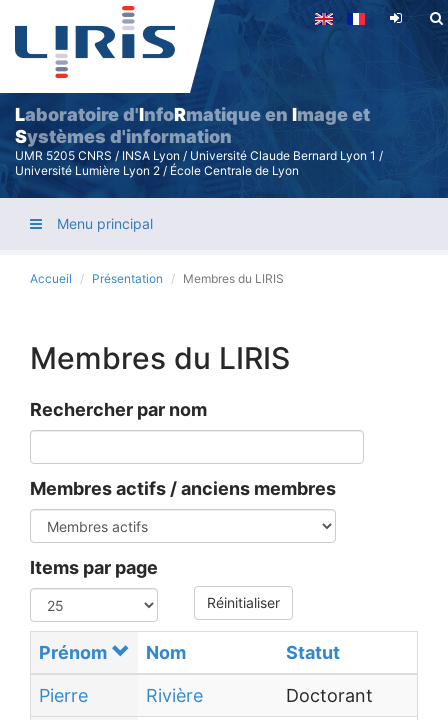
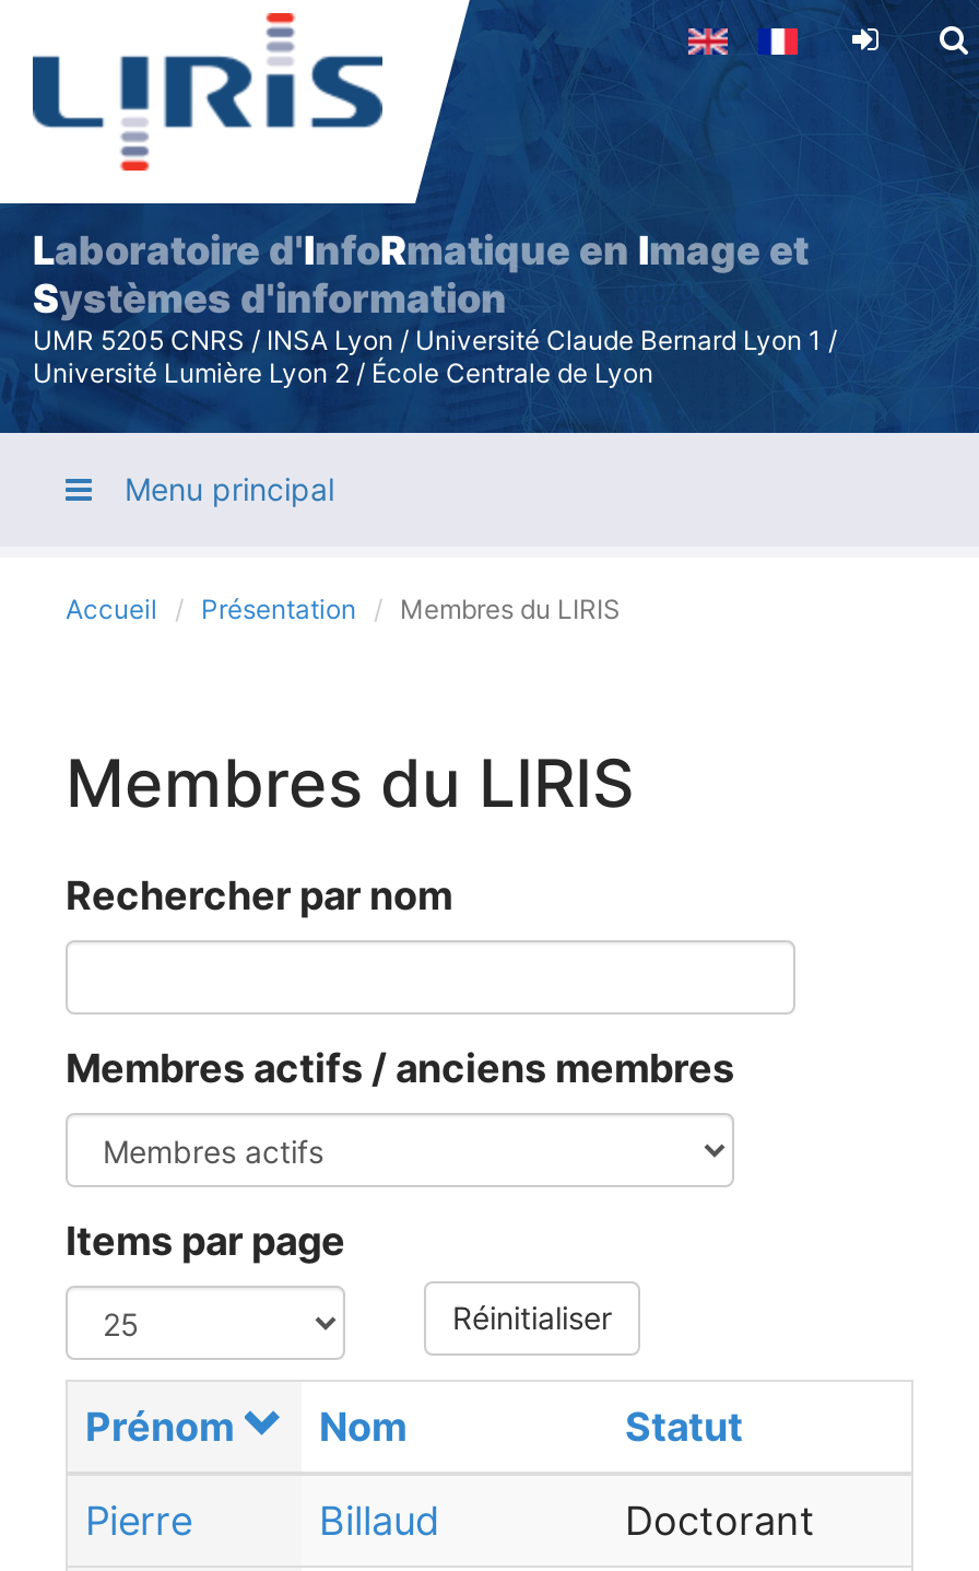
[146,685,203,706] Rivière -> [319,1498,439,1544] Billaud

